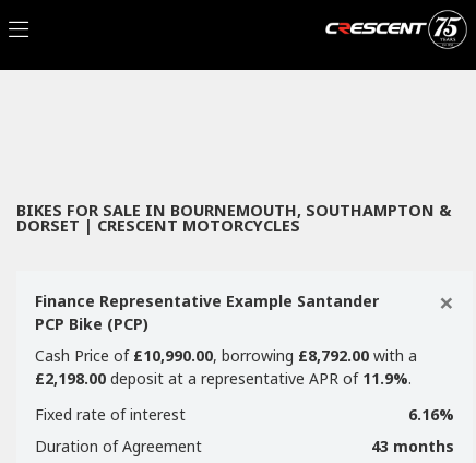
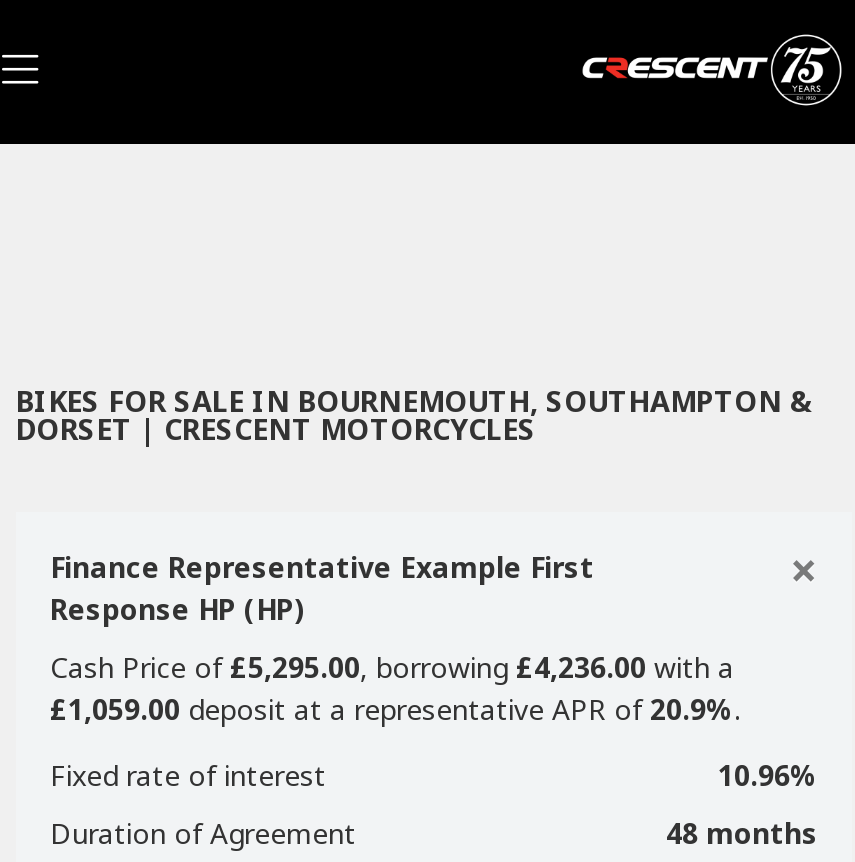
[35,290,379,334] Finance Representative Example Santander | PCP Bike (PCP) -> [50,548,594,628] Finance Representative Example First | Response HP (HP)
[35,345,417,366] Cash Price of £10,990.00, borrowing £8,792.00 with a -> [50,648,734,686] Cash Price of £5,295.00, borrowing £4,236.00 with a
[35,368,412,389] £2,198.00 deposit at a representative APR of 11.9%. -> [50,690,740,728] £1,059.00 deposit at a representative APR of 20.9%.
[408,404,454,425] 6.16% -> [718,756,818,794] 10.96%
[371,436,454,456] 43 months -> [666,814,818,852] 48 months

